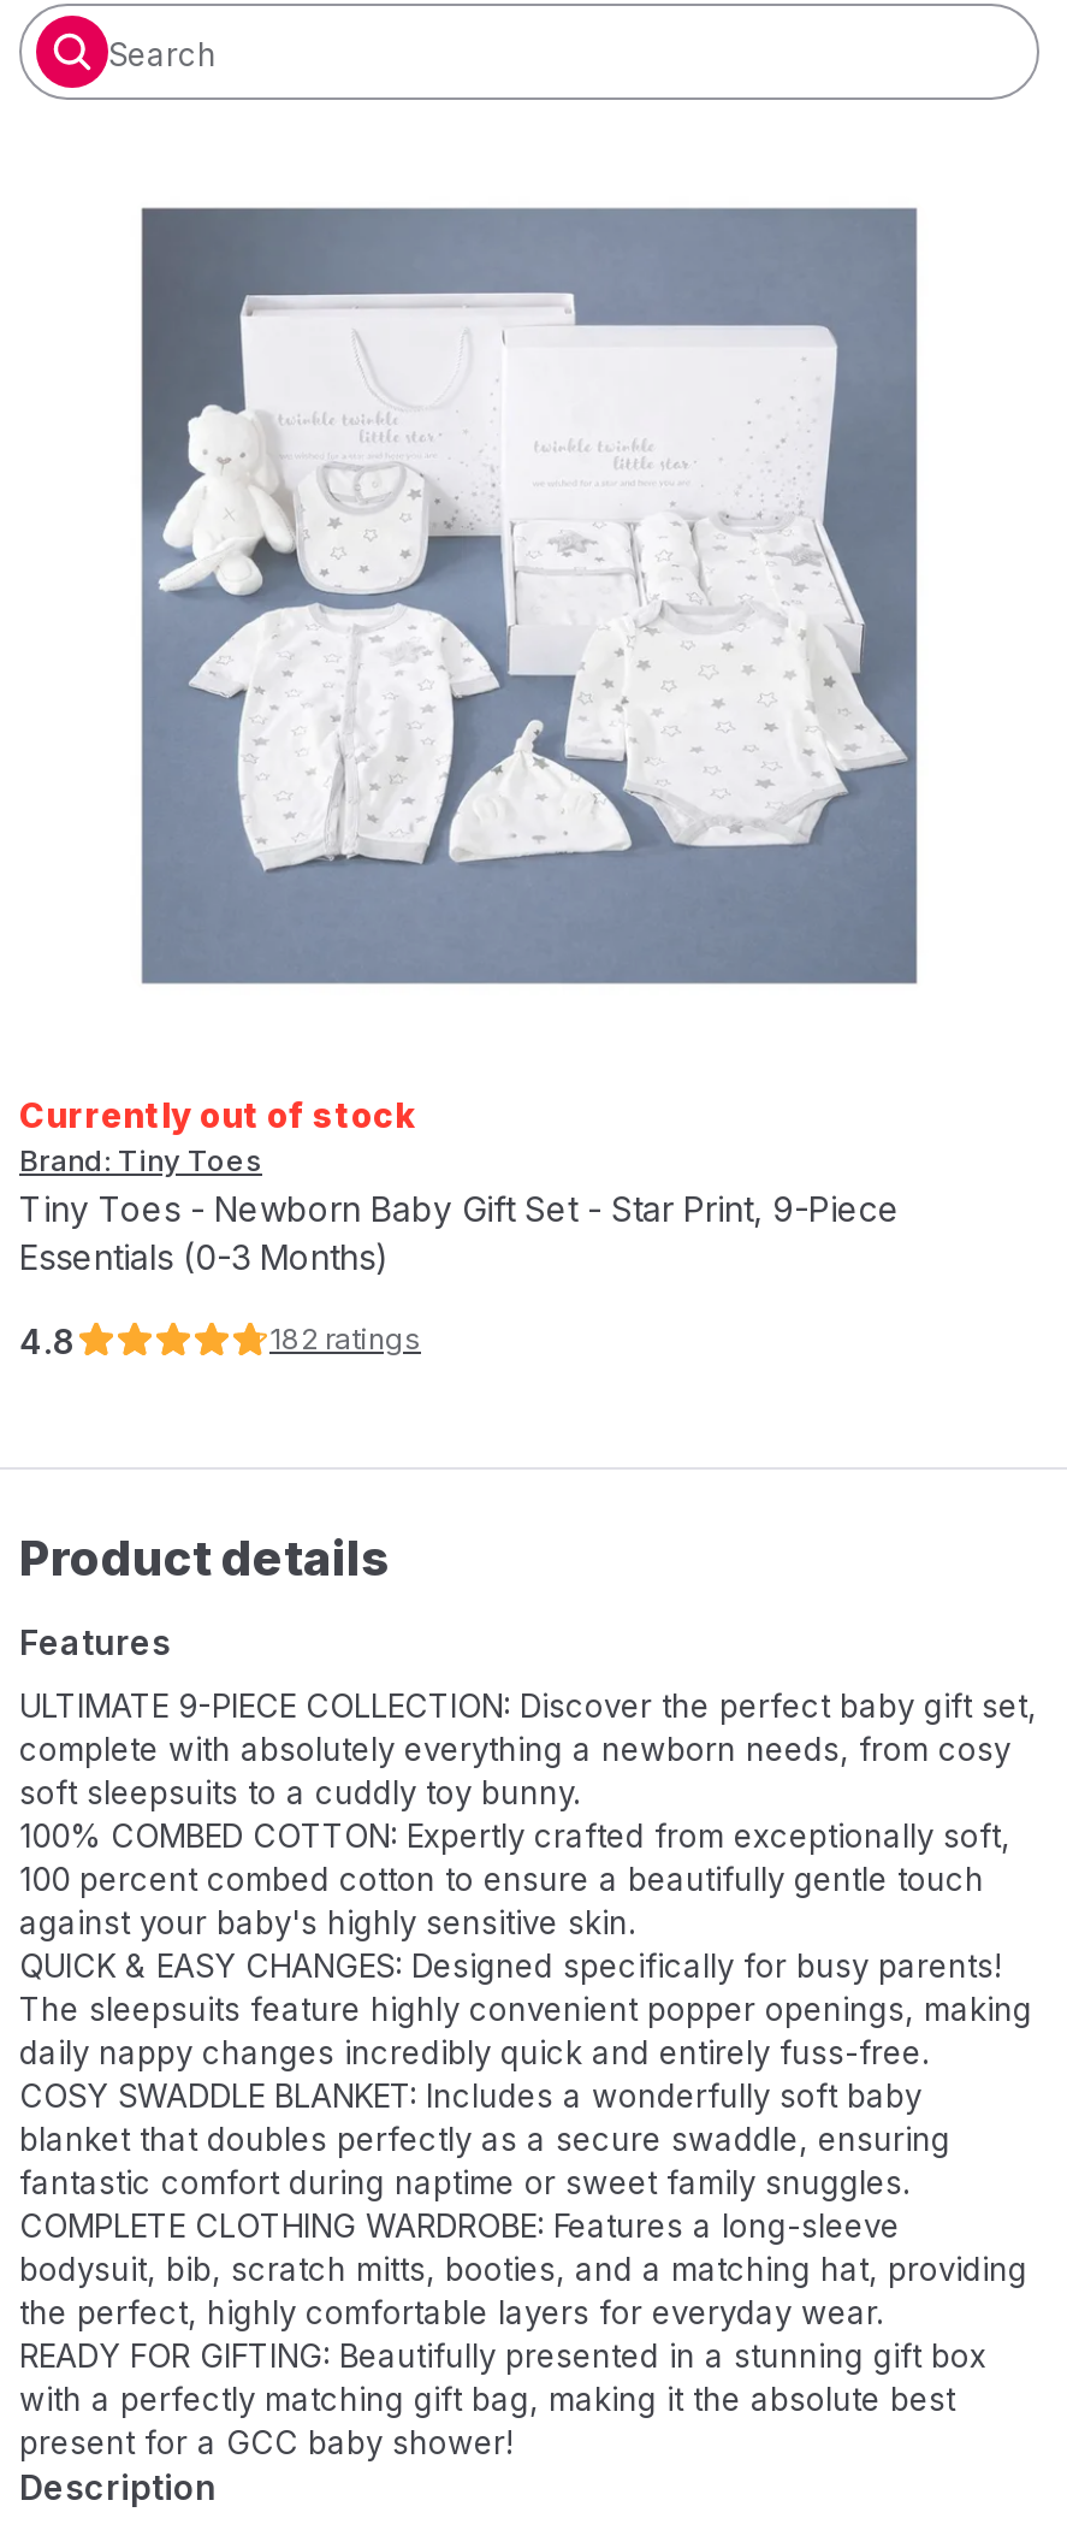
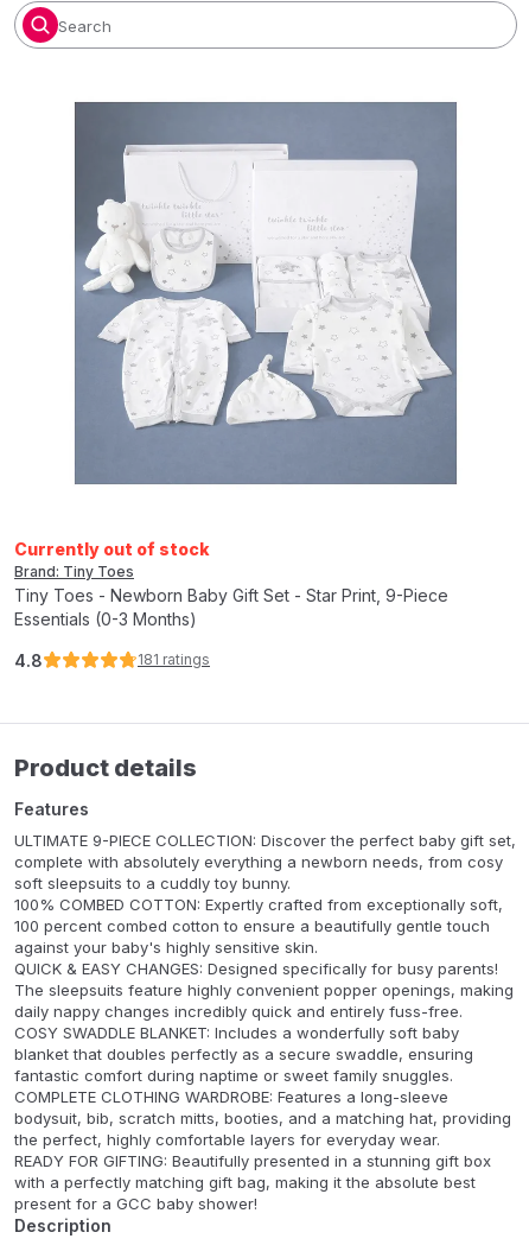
[269,1320,421,1356] 182 ratings -> [138,650,210,668] 181 ratings

